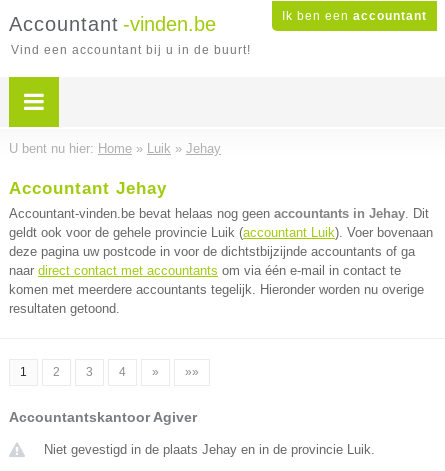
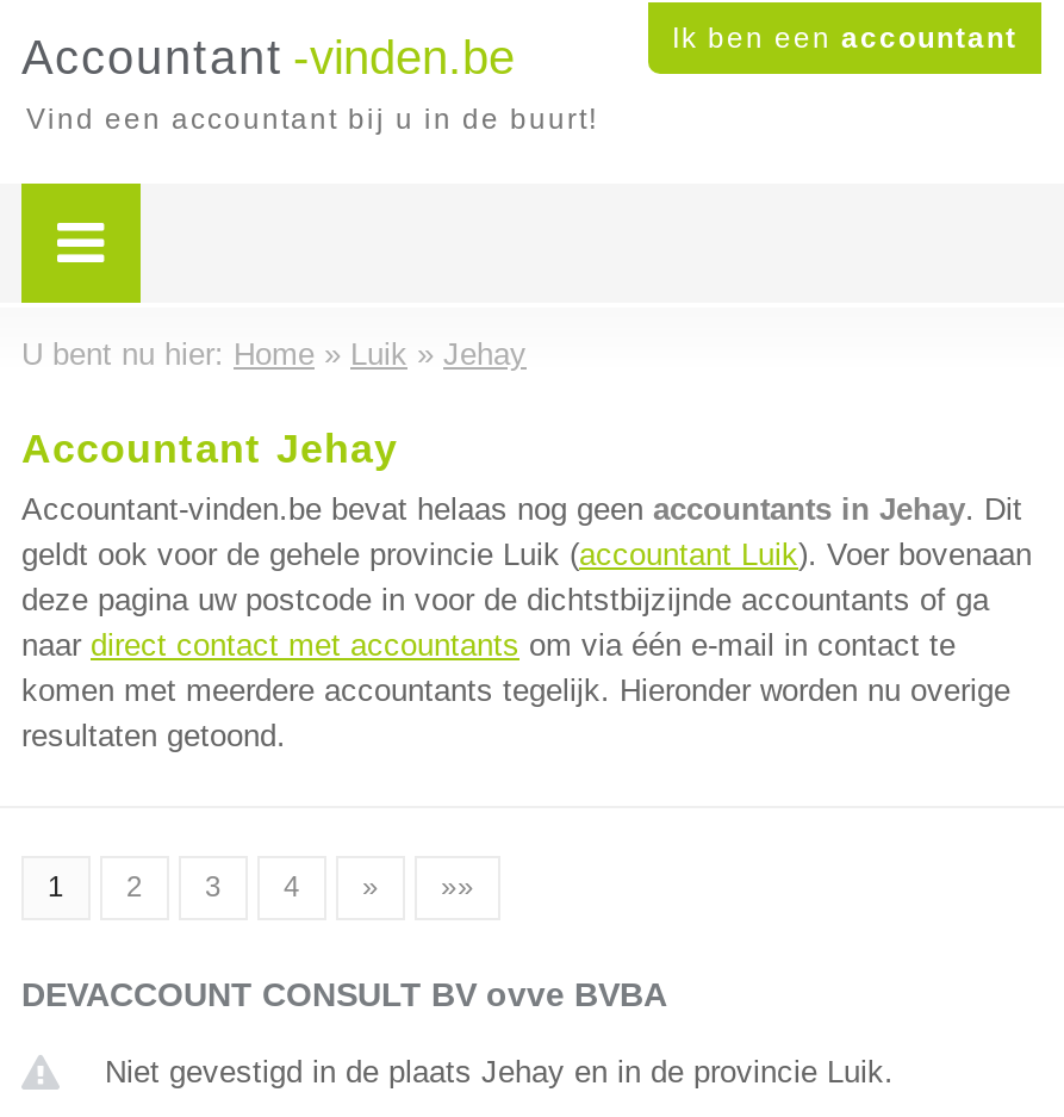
[9,409,197,425] Accountantskantoor Agiver -> [21,975,667,1013] DEVACCOUNT CONSULT BV ovve BVBA

